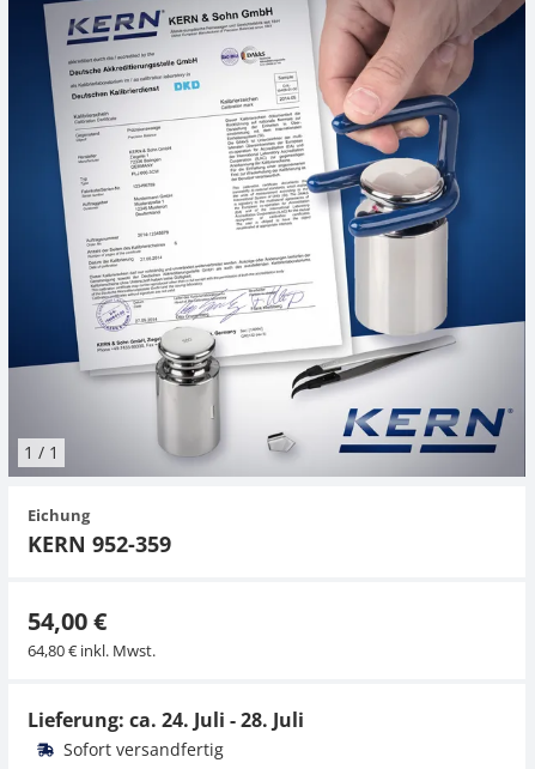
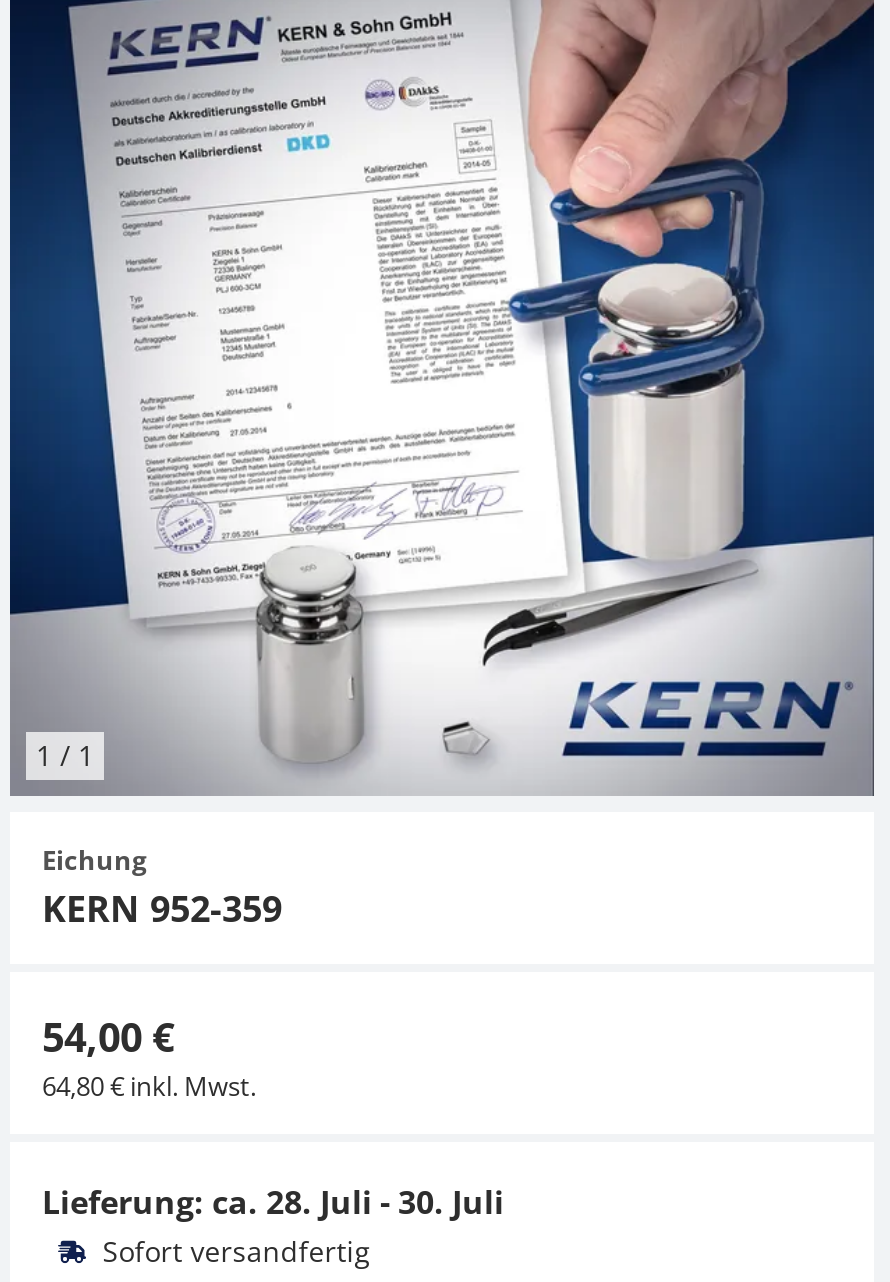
[28,707,304,733] Lieferung: ca. 24. Juli - 28. Juli -> [42,1180,504,1224] Lieferung: ca. 28. Juli - 30. Juli

